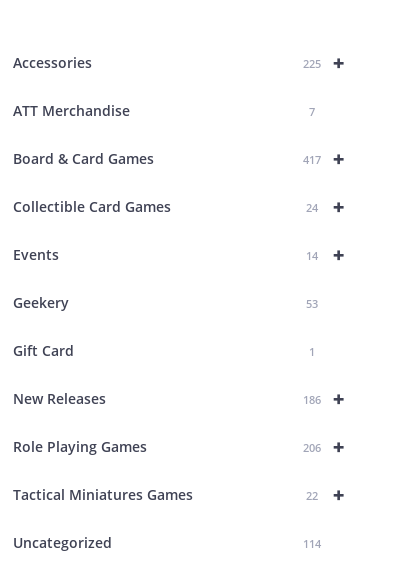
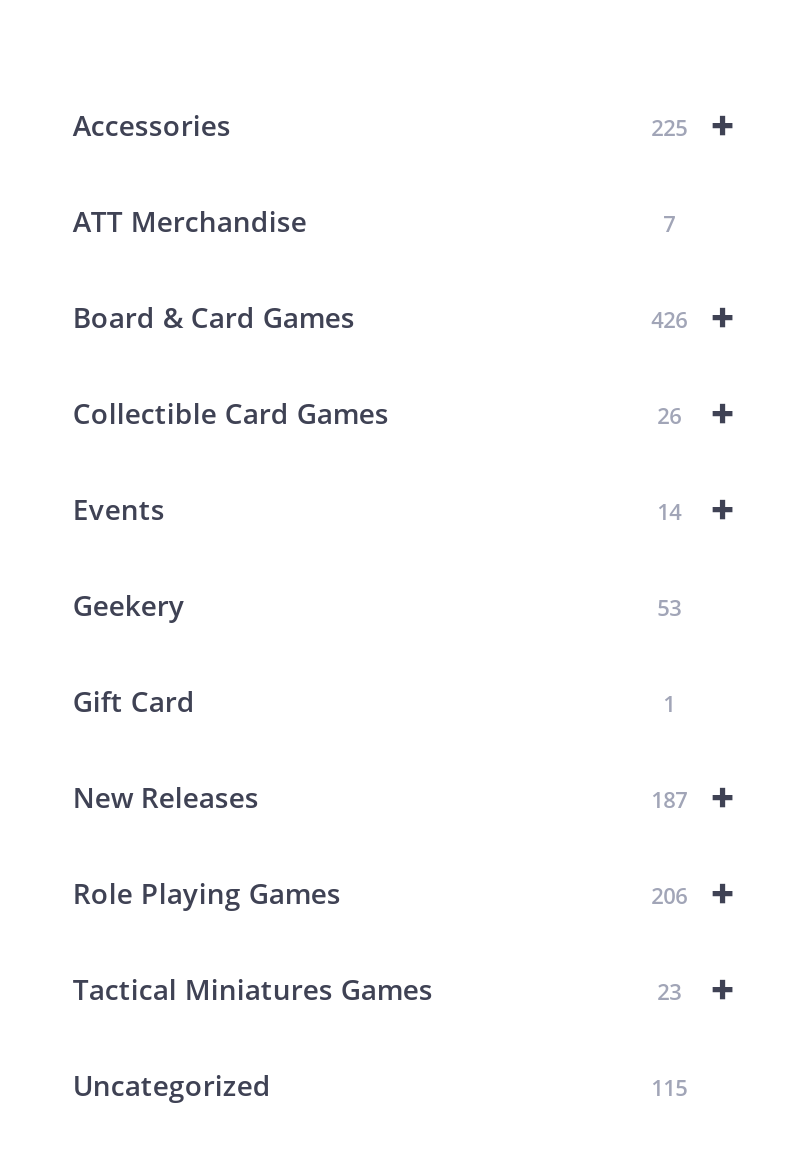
[303,152,321,167] 417 -> [651,303,687,333] 426
[306,200,318,215] 24 -> [657,399,681,429] 26
[303,392,321,407] 186 -> [651,783,687,813] 187
[306,488,318,503] 22 -> [657,975,681,1005] 23
[303,536,321,551] 114 -> [651,1071,687,1101] 115

